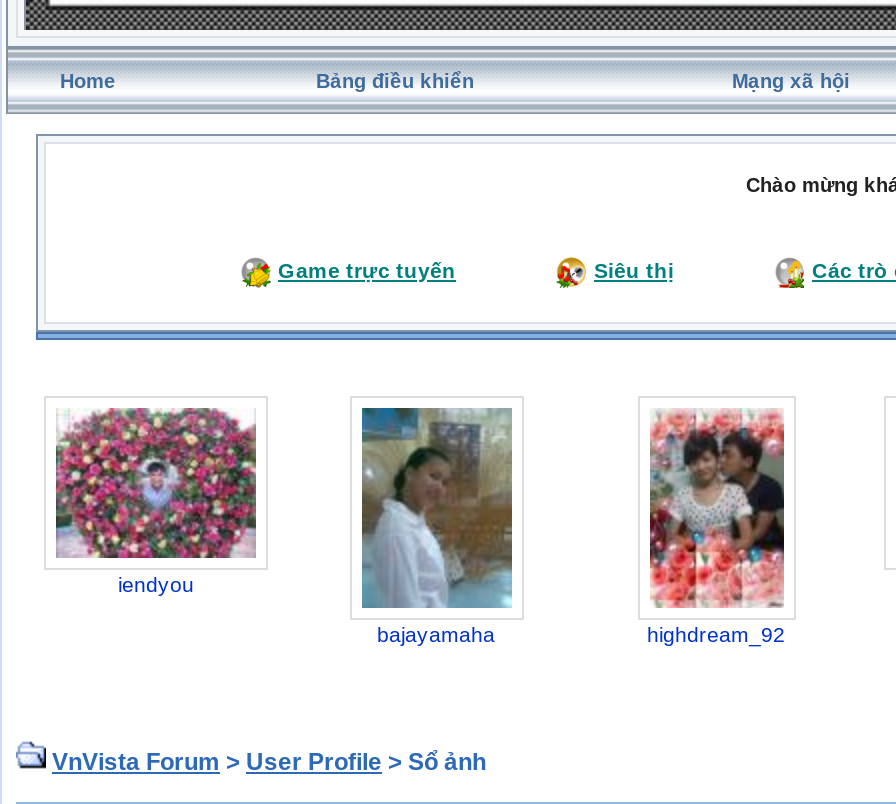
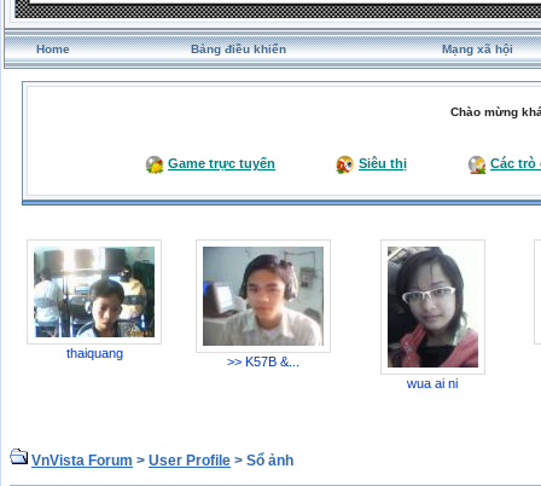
[54,406,258,596] [image] | iendyou -> [33,245,299,369] [image] | thaiquang | >> K57B &...
[336,408,536,572] [image] -> [202,245,325,347] [image]
[377,408,792,646] [image] | bajayamaha | highdream_92 -> [386,245,479,390] [image] | wua ai ni

